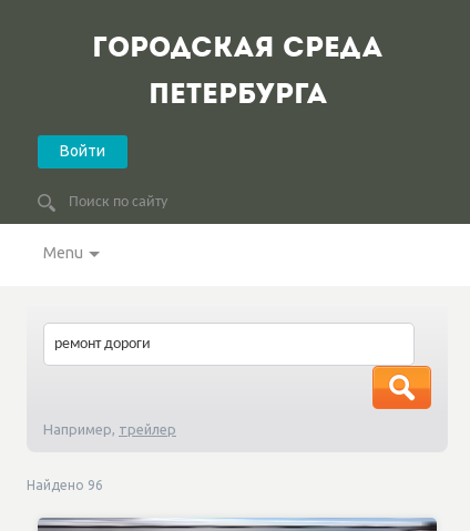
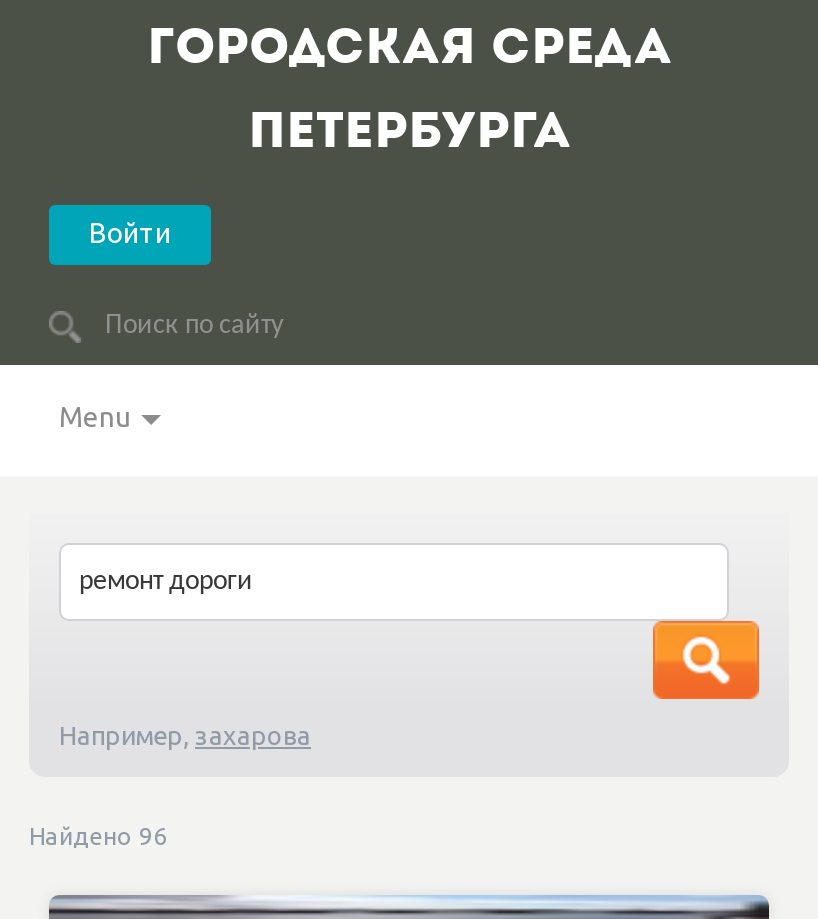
[43,421,176,437] Например, трейлер -> [59,721,311,749] Например, захарова

